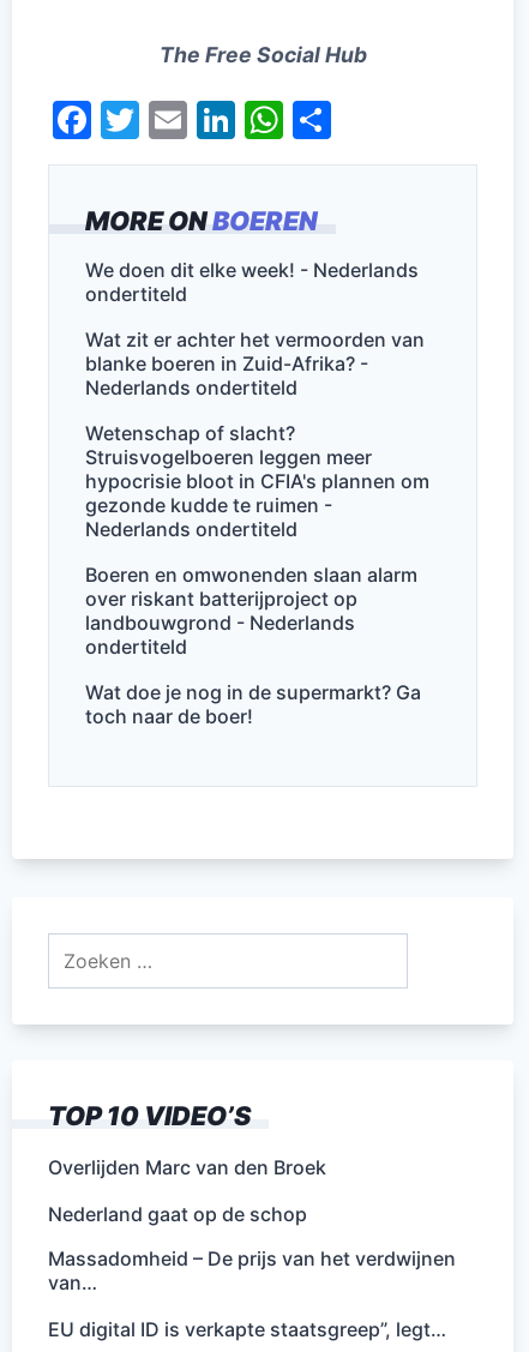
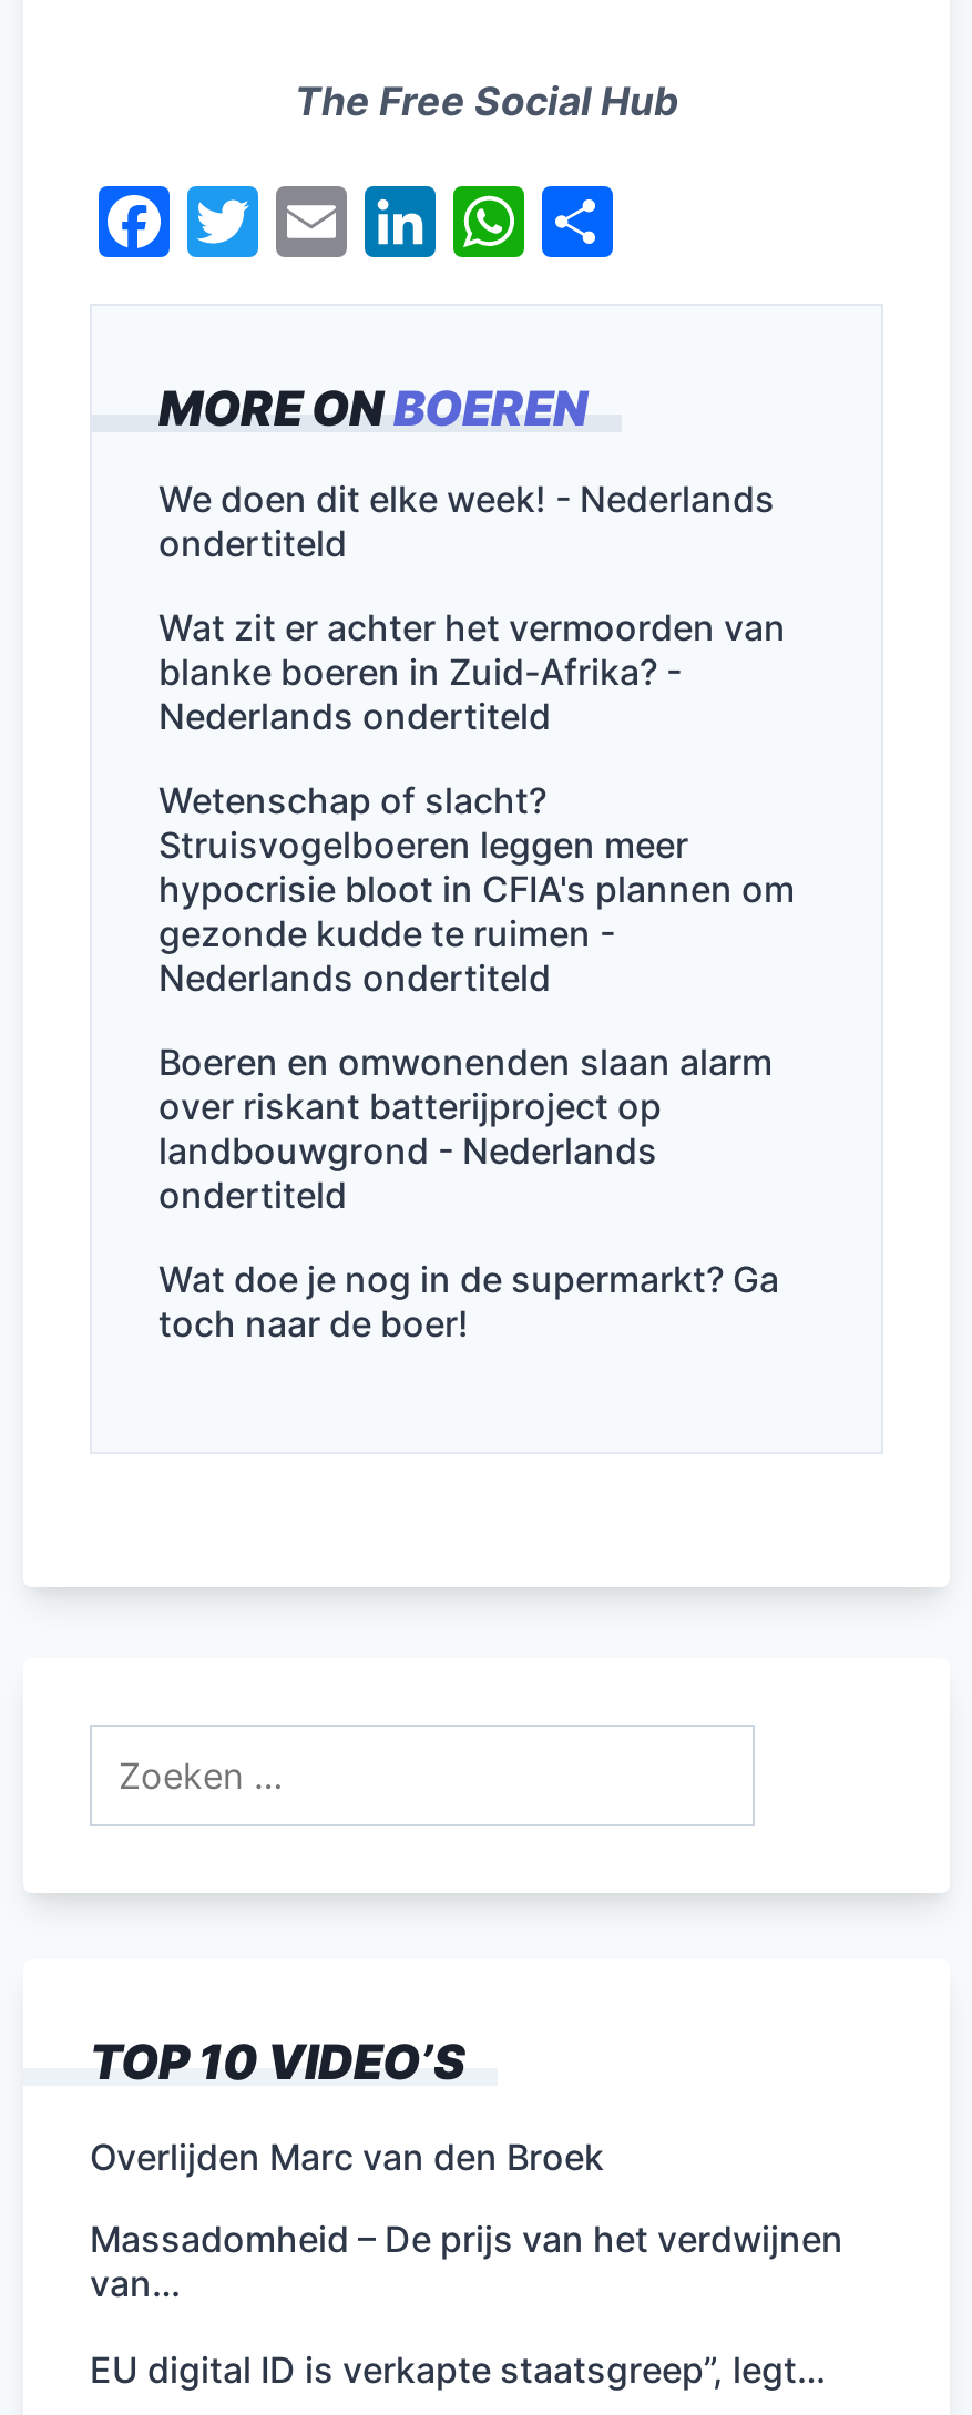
[48,1202,307,1226] Nederland gaat op de schop -> none

